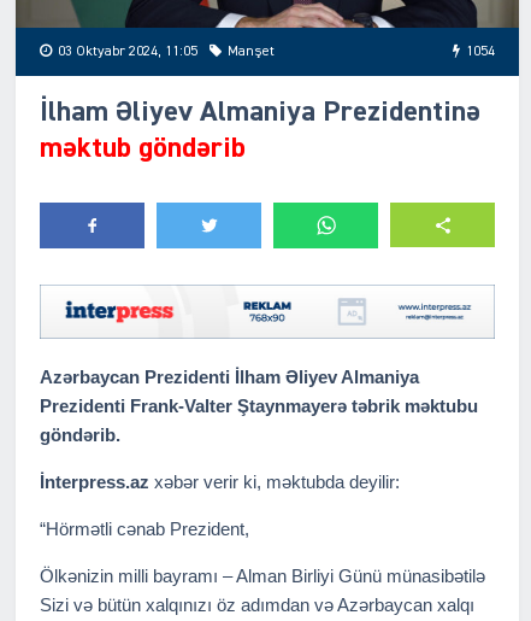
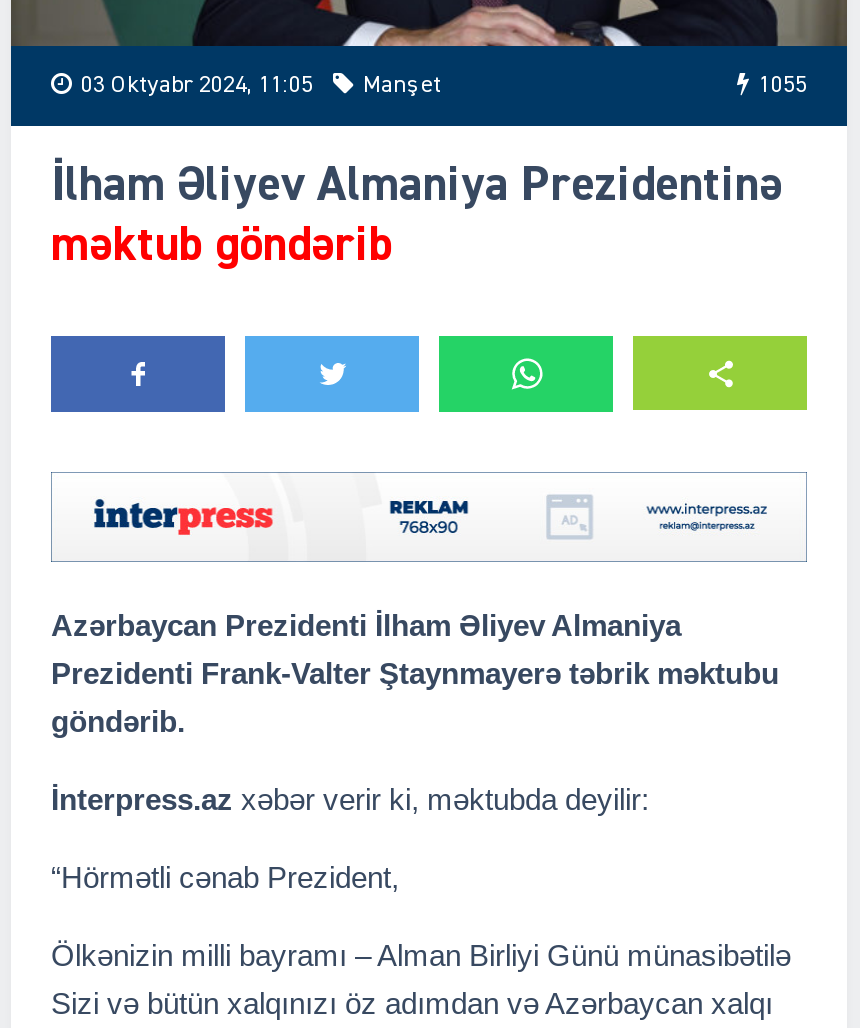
[466,45,495,59] 1054 -> [759,75,807,99] 1055

